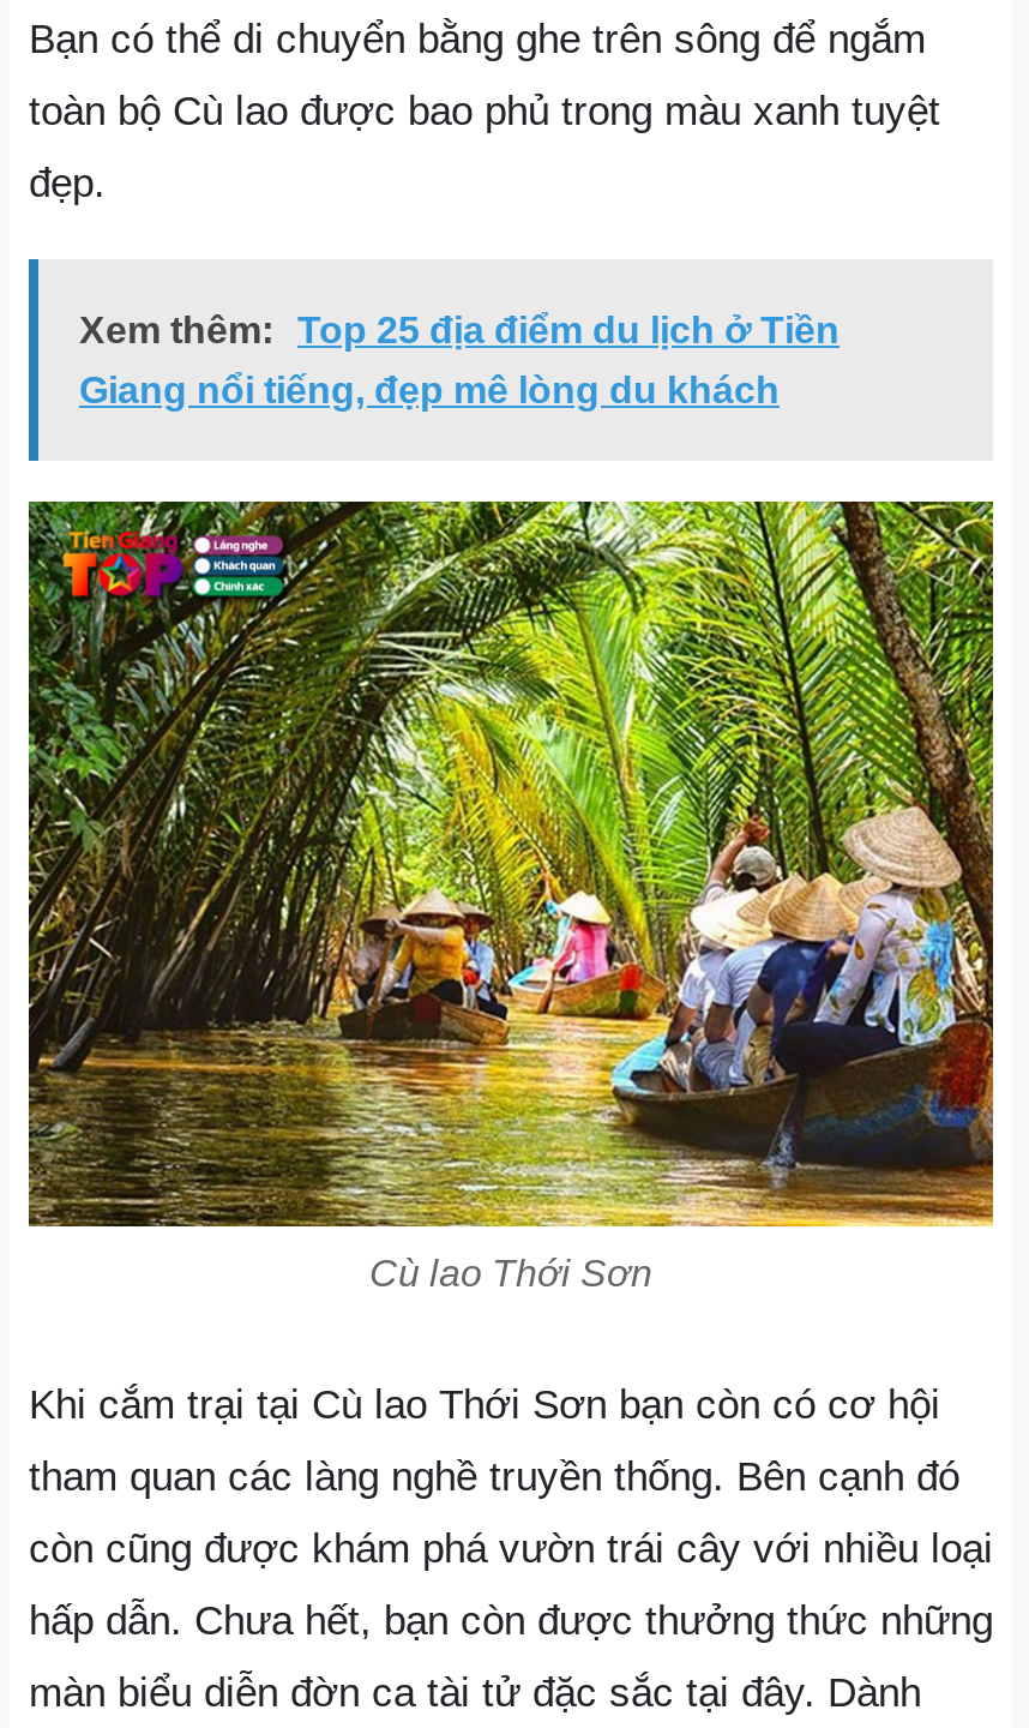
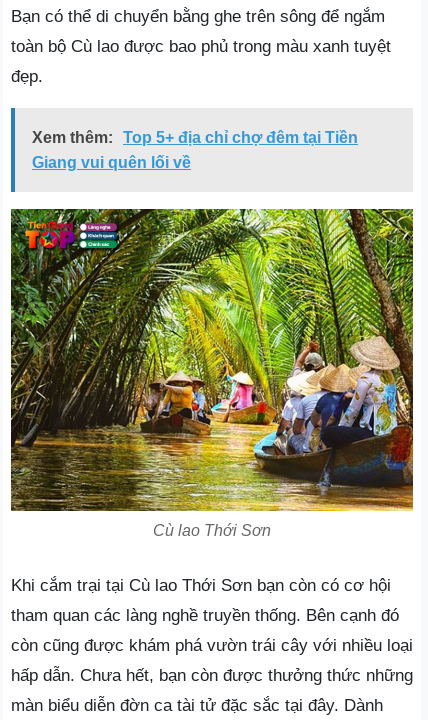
[79,310,840,350] Xem thêm: Top 25 địa điểm du lịch ở Tiền -> [32,129,358,146] Xem thêm: Top 5+ địa chỉ chợ đêm tại Tiền
[79,370,780,410] Giang nổi tiếng, đẹp mê lòng du khách -> [32,154,191,171] Giang vui quên lối về

